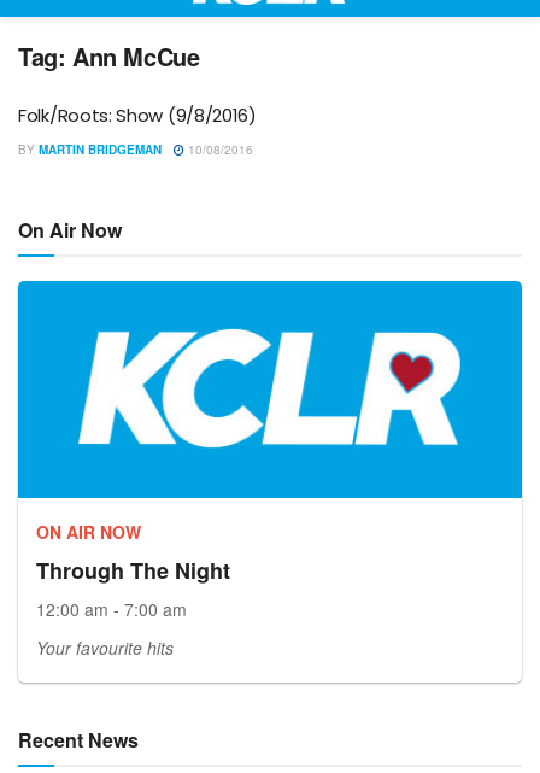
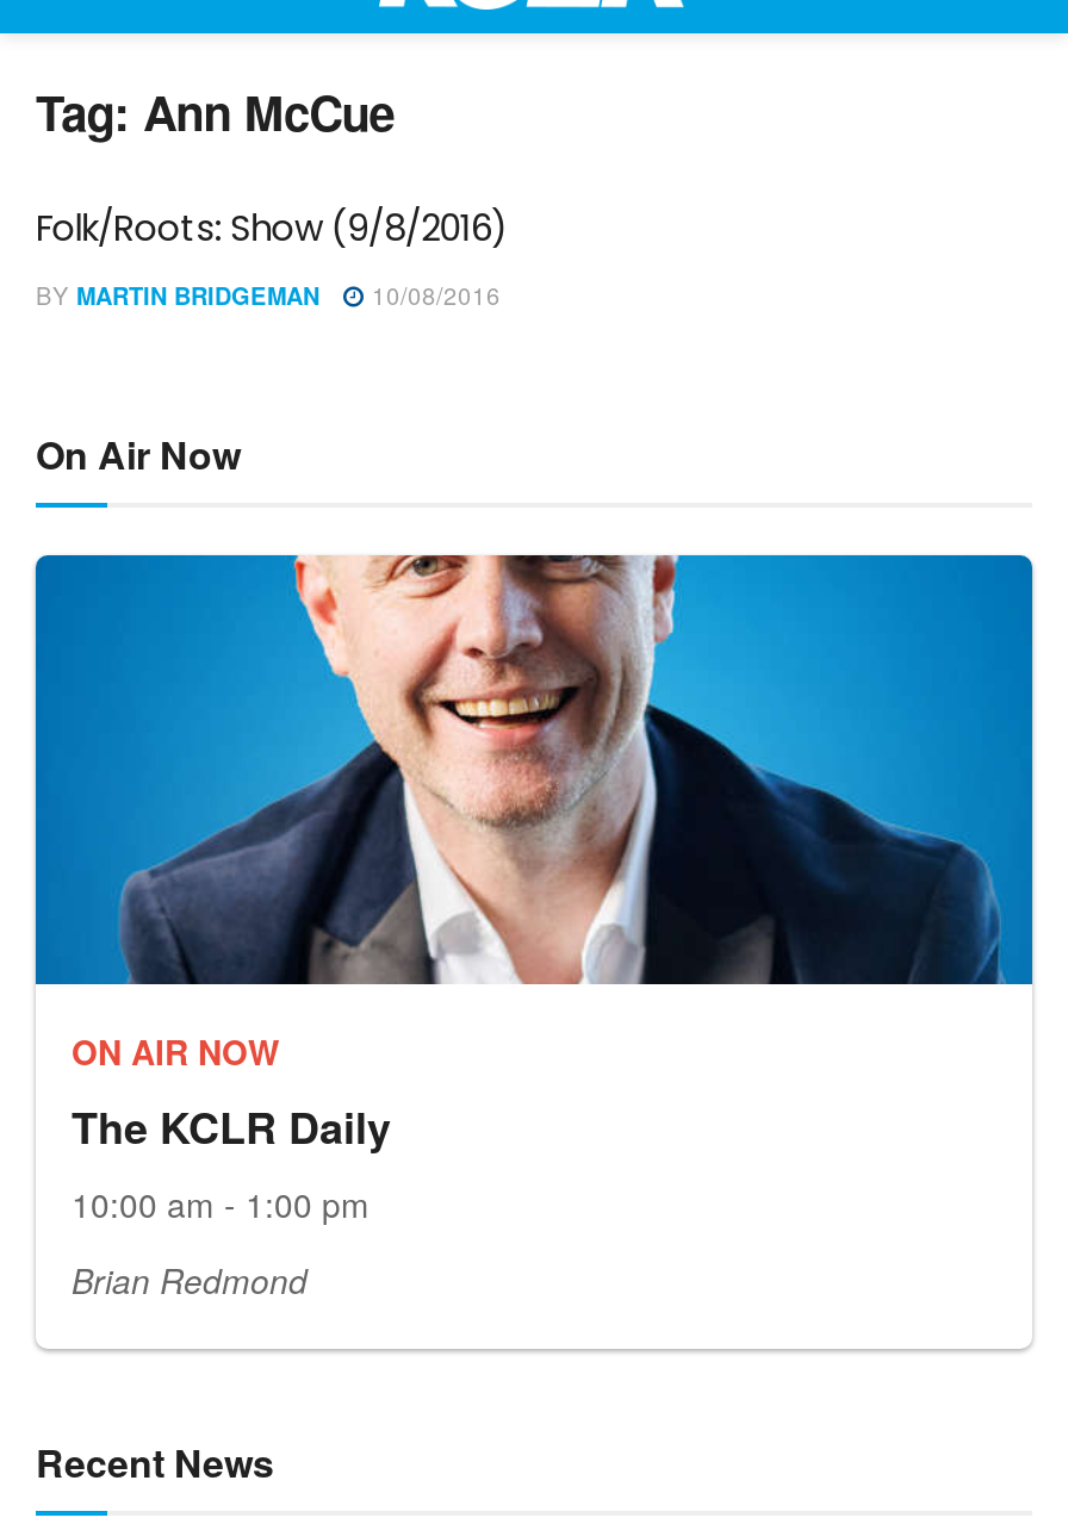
[18,280,522,499] [image] -> [36,553,1032,987] [image]
[36,555,230,621] Through The Night | 12:00 am - 7:00 am -> [72,1096,391,1227] The KCLR Daily | 10:00 am - 1:00 pm
[36,636,174,660] Your favourite hits -> [72,1256,308,1304] Brian Redmond

